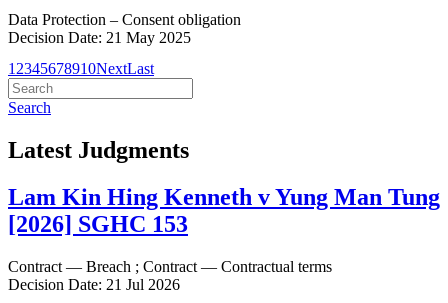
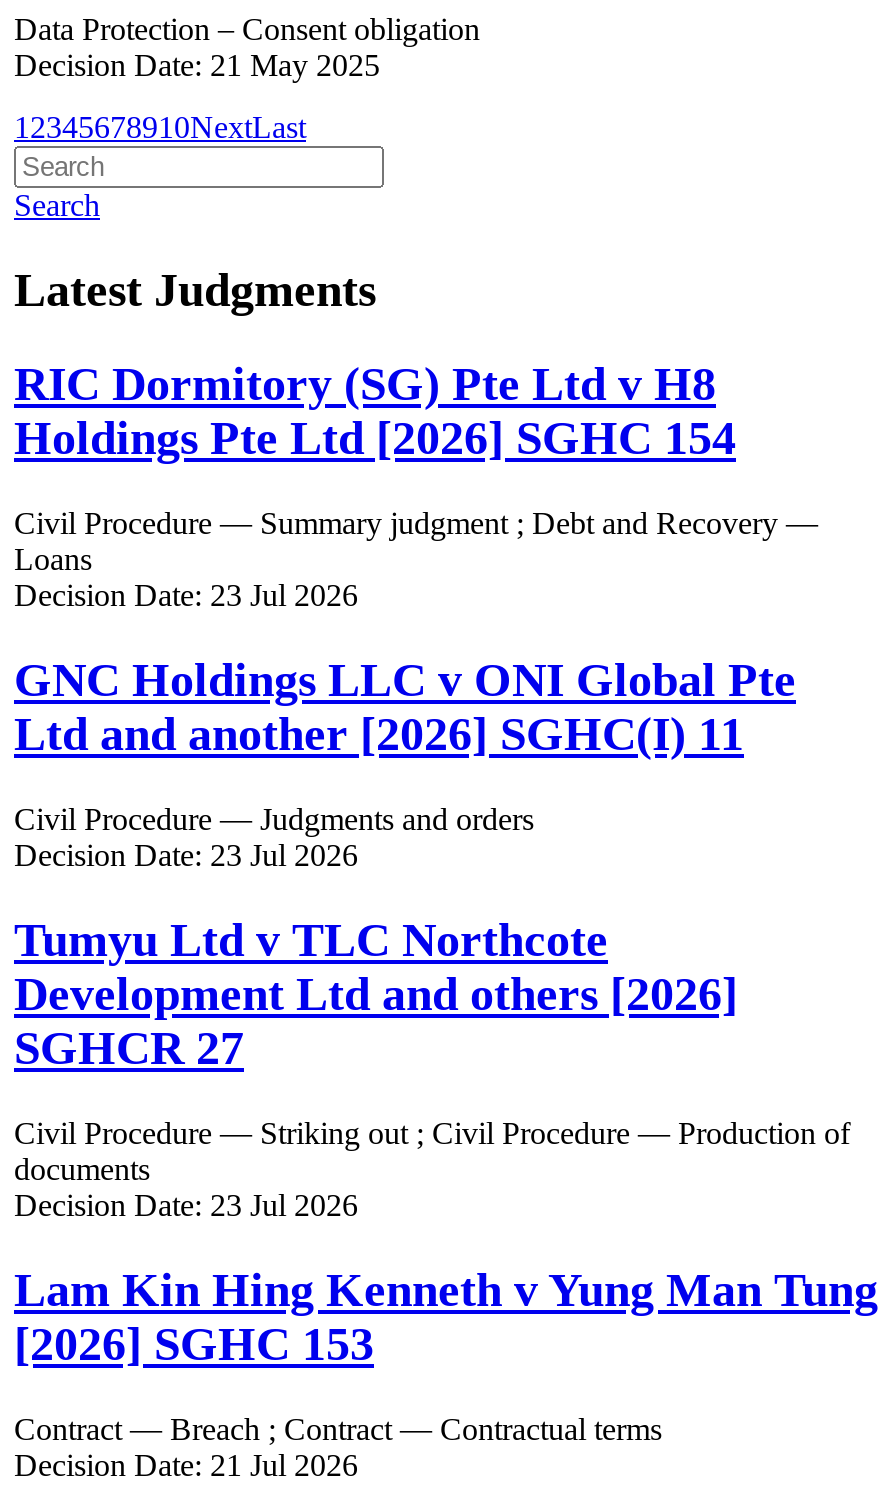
none -> [14,358,850,1222] RIC Dormitory (SG) Pte Ltd v H8 | Holdings Pte Ltd [2026] SGHC 154 | Civil Procedure — Summary judgment ; Debt and Recovery — | Loans | Decision Date: 23 Jul 2026 | GNC Holdings LLC v ONI Global Pte | Ltd and another [2026] SGHC(I) 11 | Civil Procedure — Judgments and orders | Decision Date: 23 Jul 2026 | Tumyu Ltd v TLC Northcote | Development Ltd and others [2026] | SGHCR 27 | Civil Procedure — Striking out ; Civil Procedure — Production of | documents | Decision Date: 23 Jul 2026

